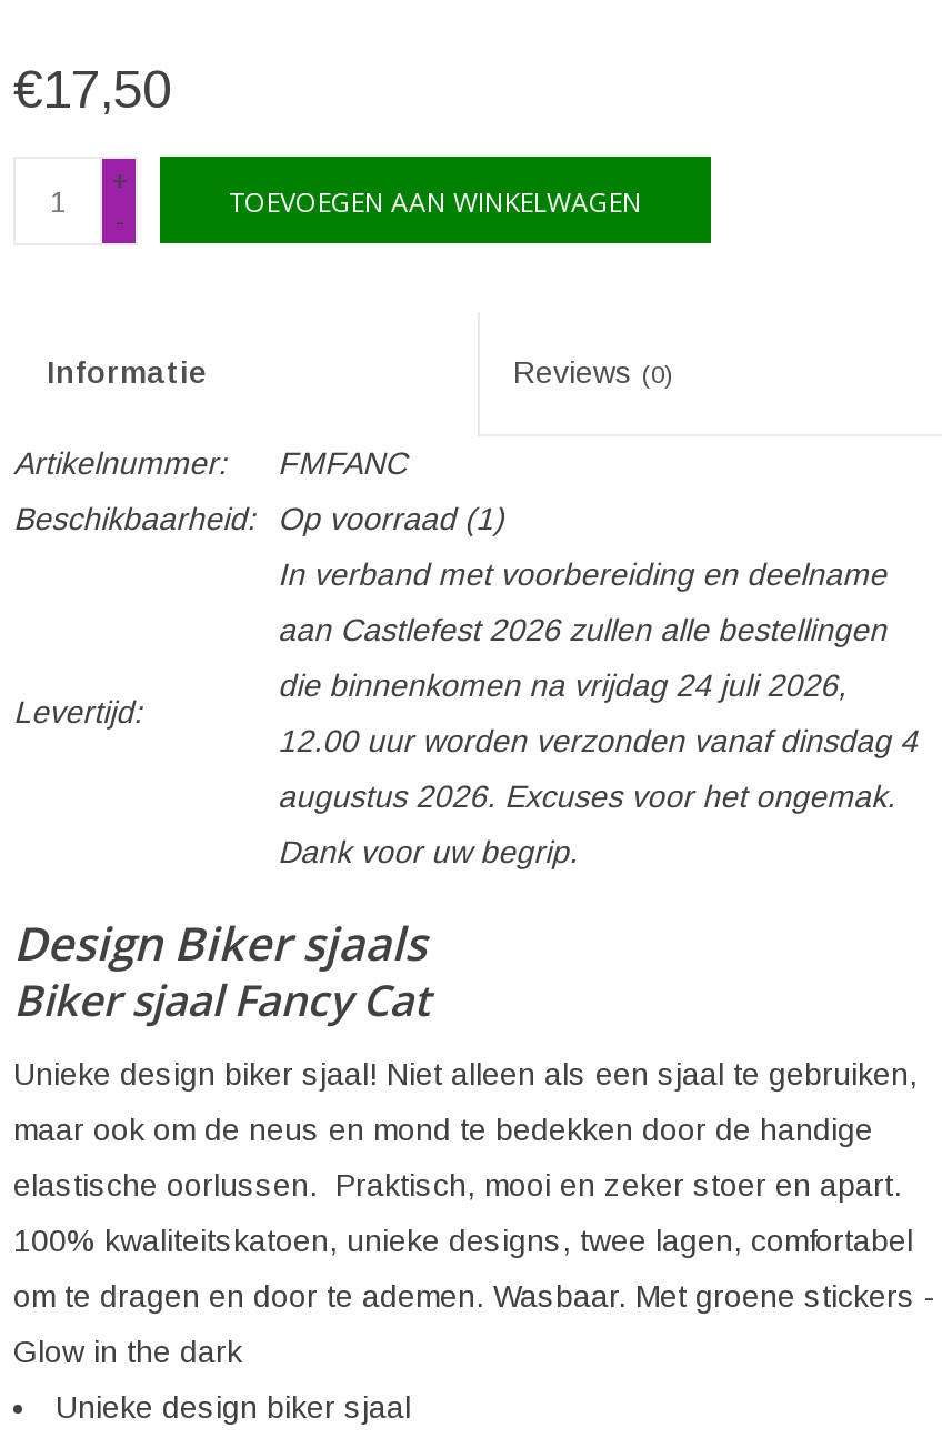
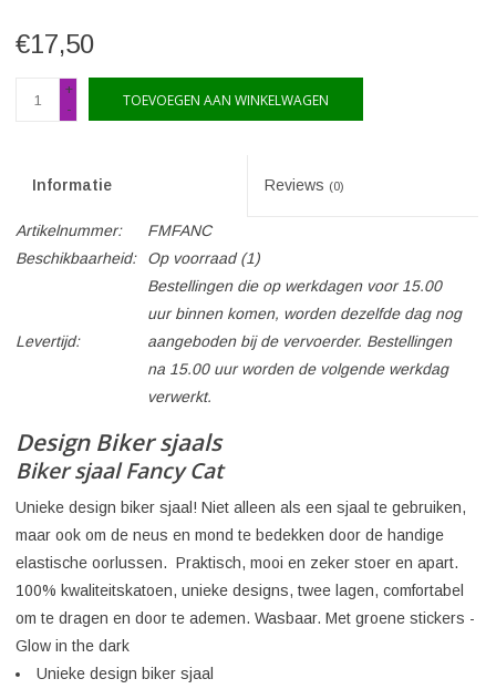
[278,557,918,871] In verband met voorbereiding en deelname | aan Castlefest 2026 zullen alle bestellingen | die binnenkomen na vrijdag 24 juli 2026, | 12.00 uur worden verzonden vanaf dinsdag 4 | augustus 2026. Excuses voor het ongemak. | Dank voor uw begrip. -> [147,277,462,406] Bestellingen die op werkdagen voor 15.00 | uur binnen komen, worden dezelfde dag nog | aangeboden bij de vervoerder. Bestellingen | na 15.00 uur worden de volgende werkdag | verwerkt.

